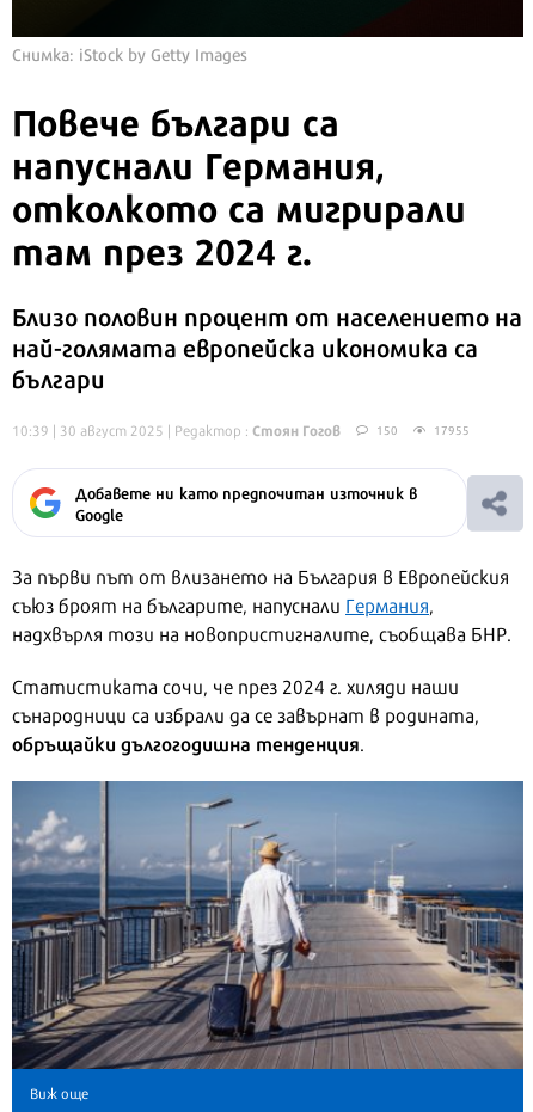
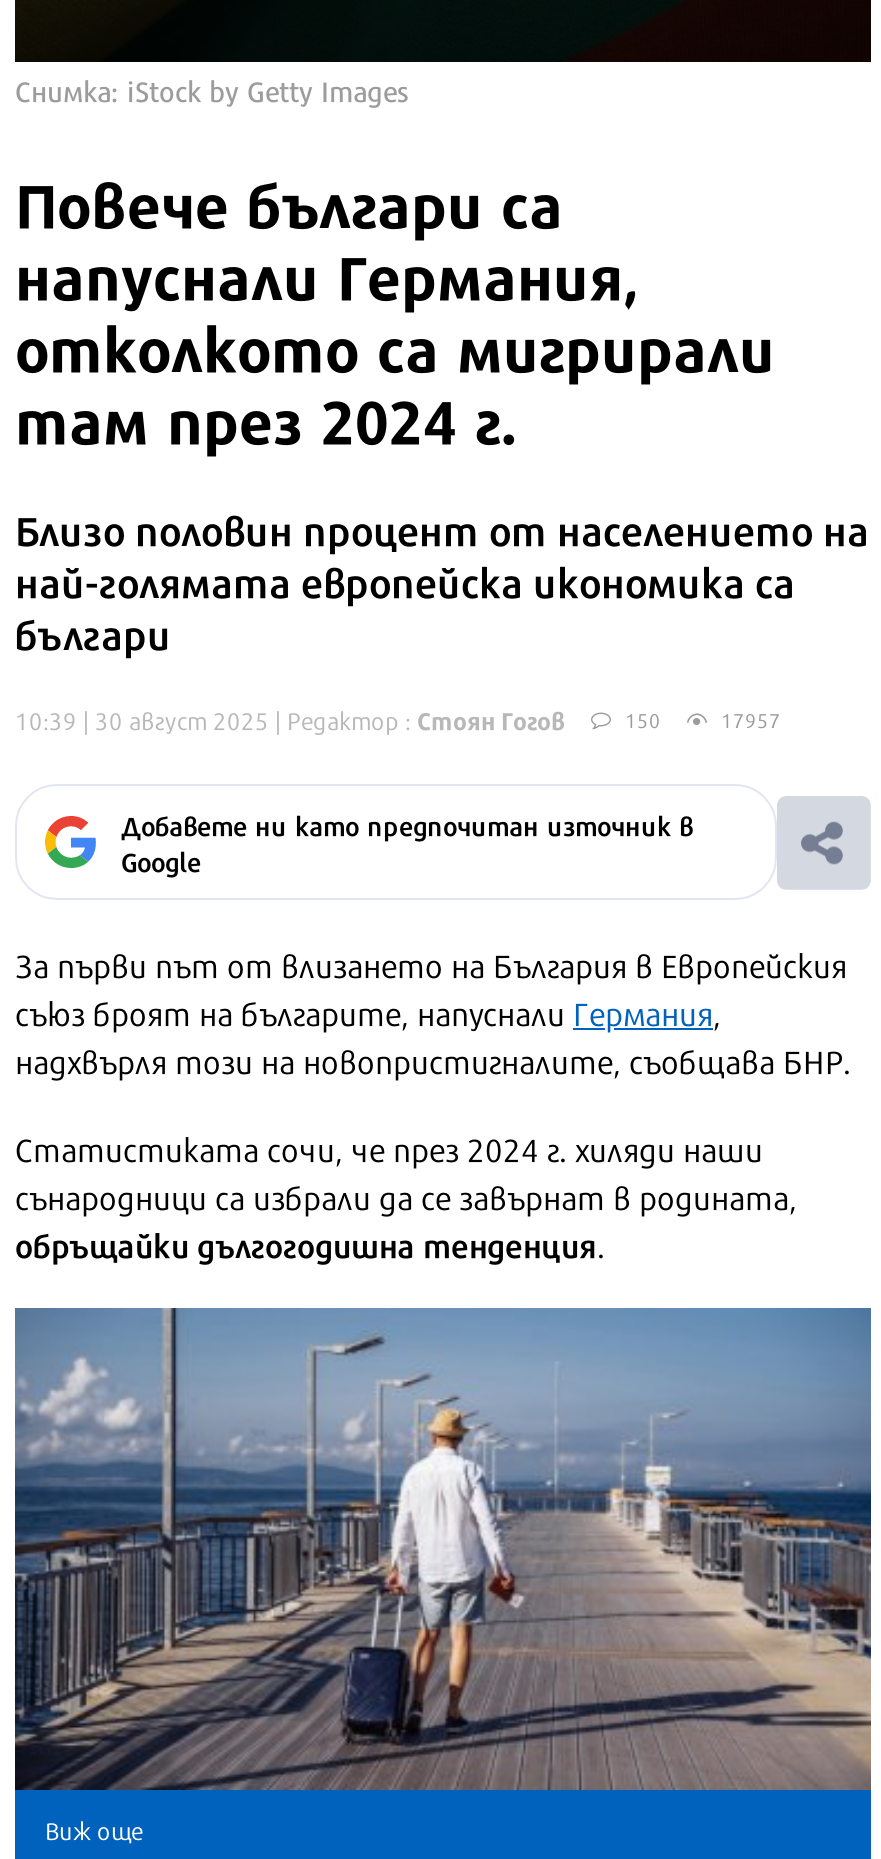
[434,420,470,438] 17955 -> [721,704,781,734] 17957

